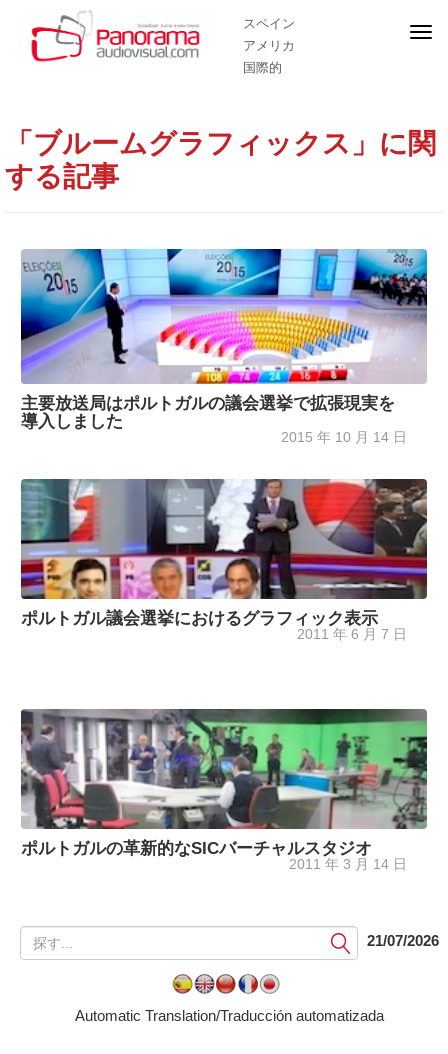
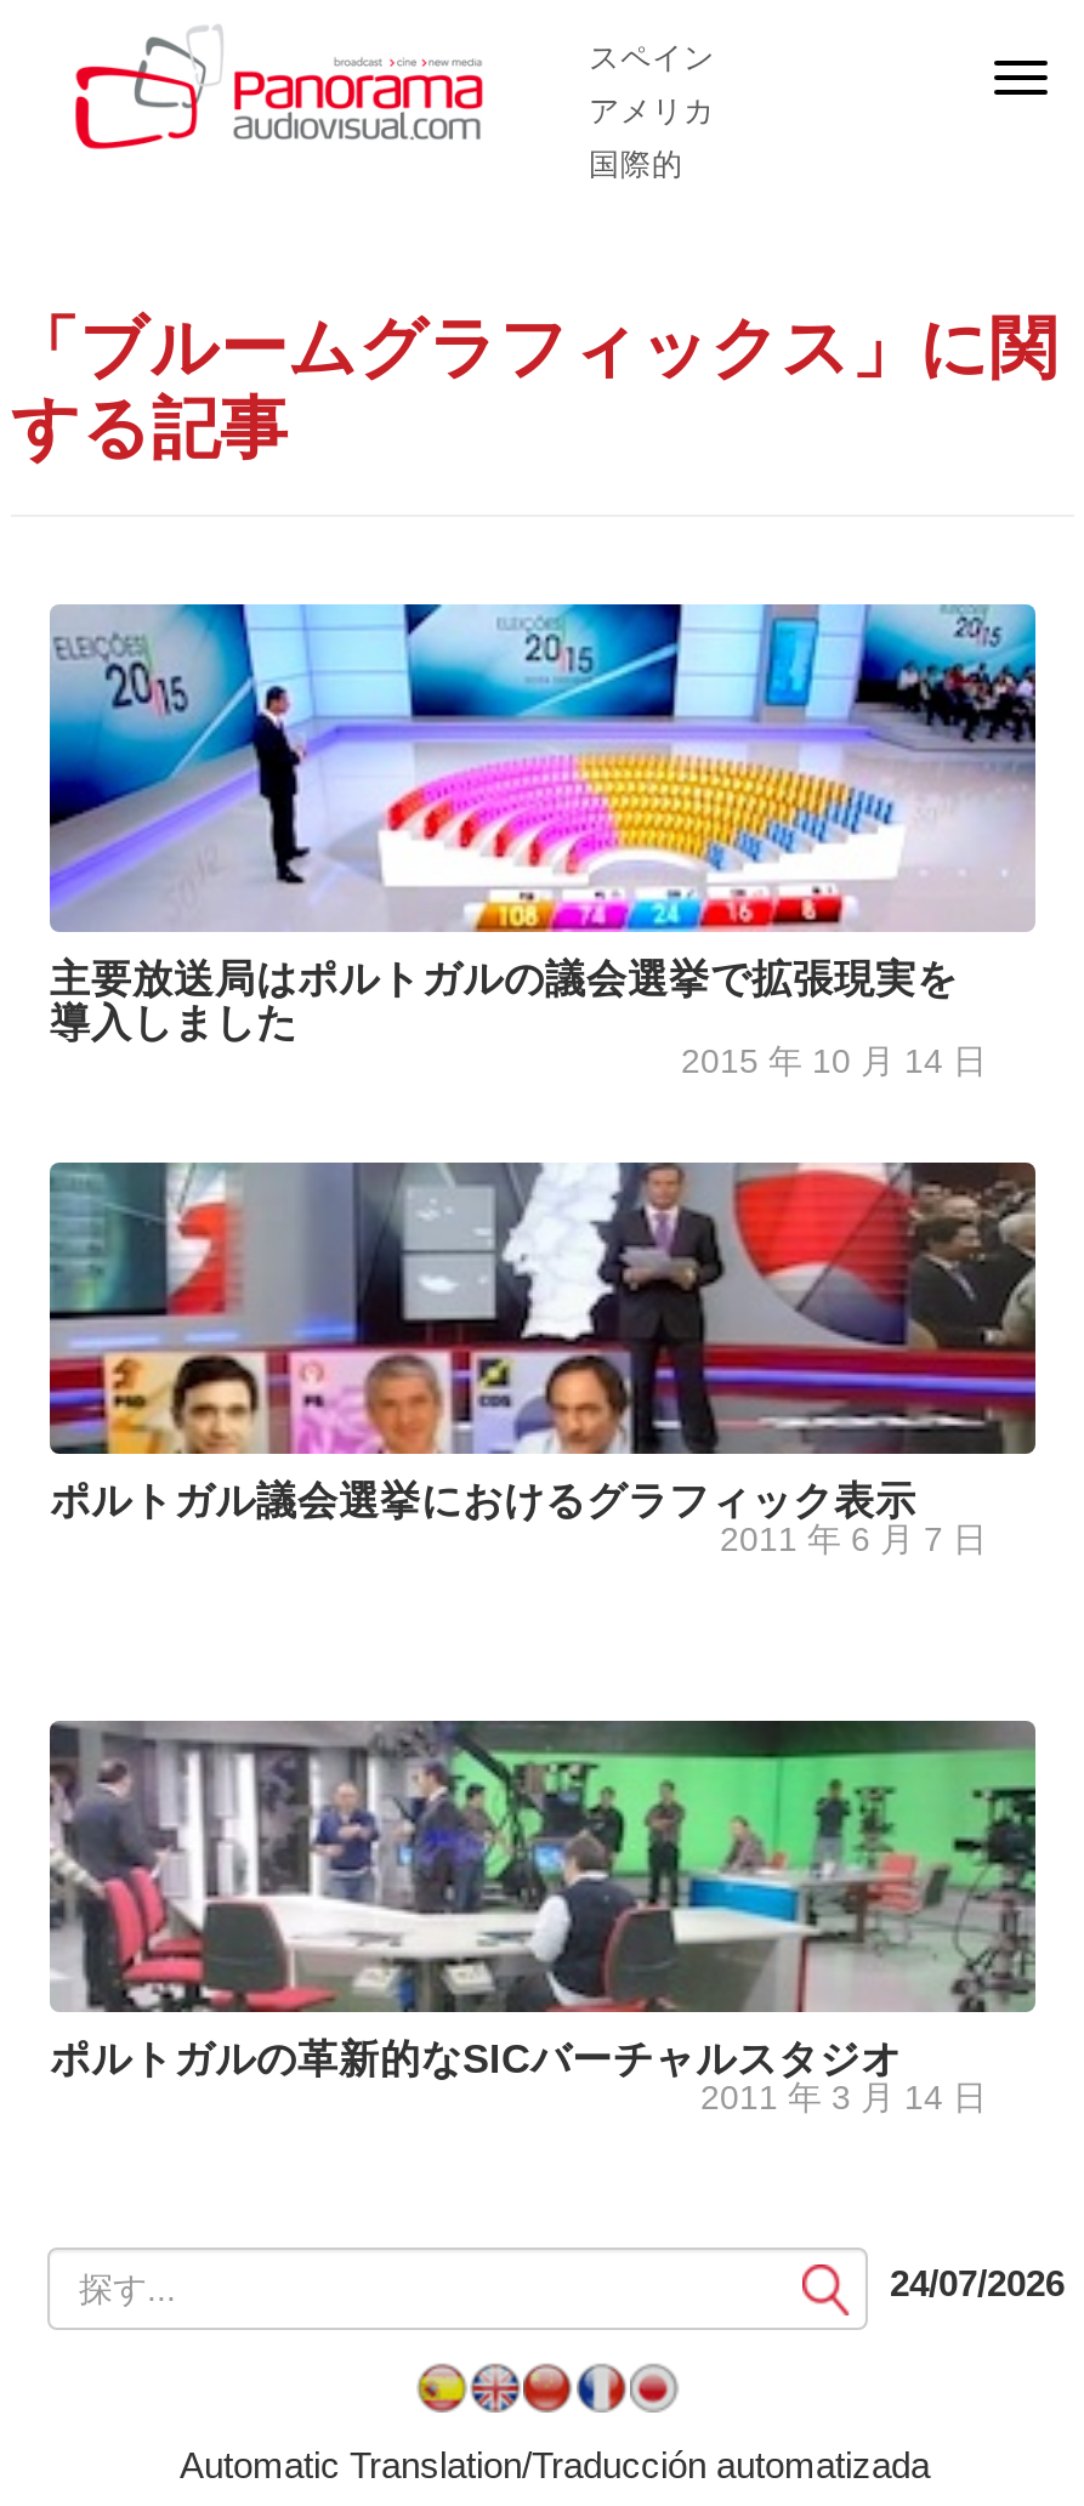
[367,931,439,948] 21/07/2026 -> [890,2261,1065,2302] 24/07/2026

